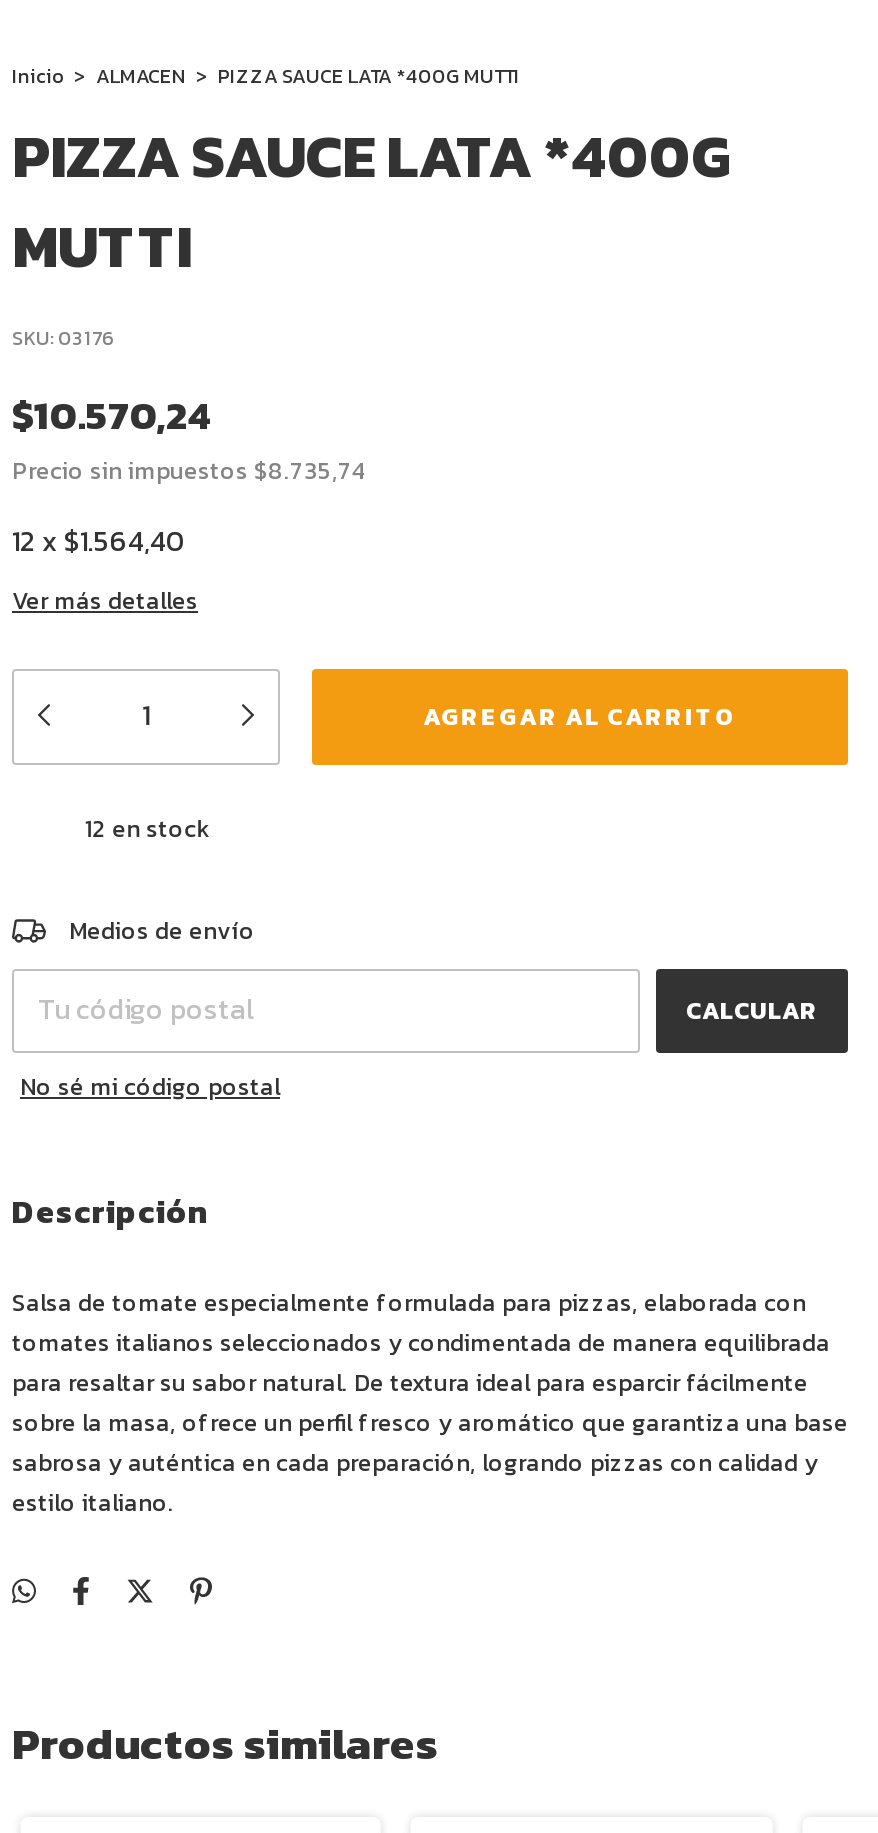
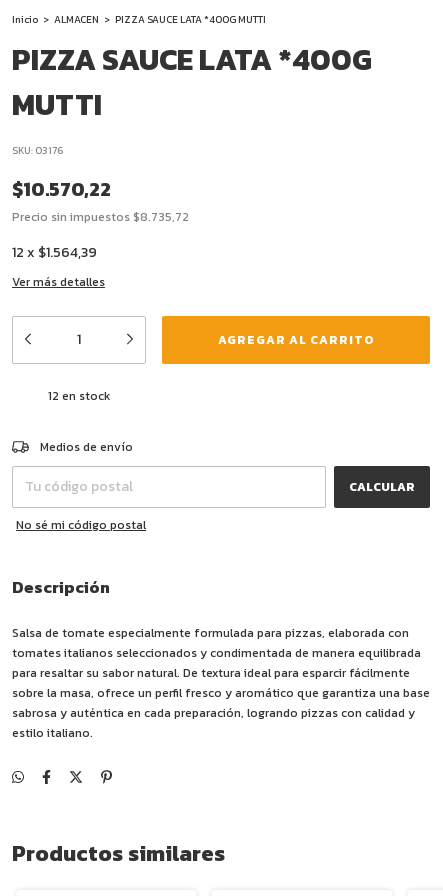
[12,385,214,445] $10.570,24 -> [12,174,111,204] $10.570,22
[12,453,366,489] Precio sin impuestos $8.735,74 -> [12,208,189,226] Precio sin impuestos $8.735,72
[12,521,186,563] 12 x $1.564,40 -> [12,242,97,263] 12 x $1.564,39

